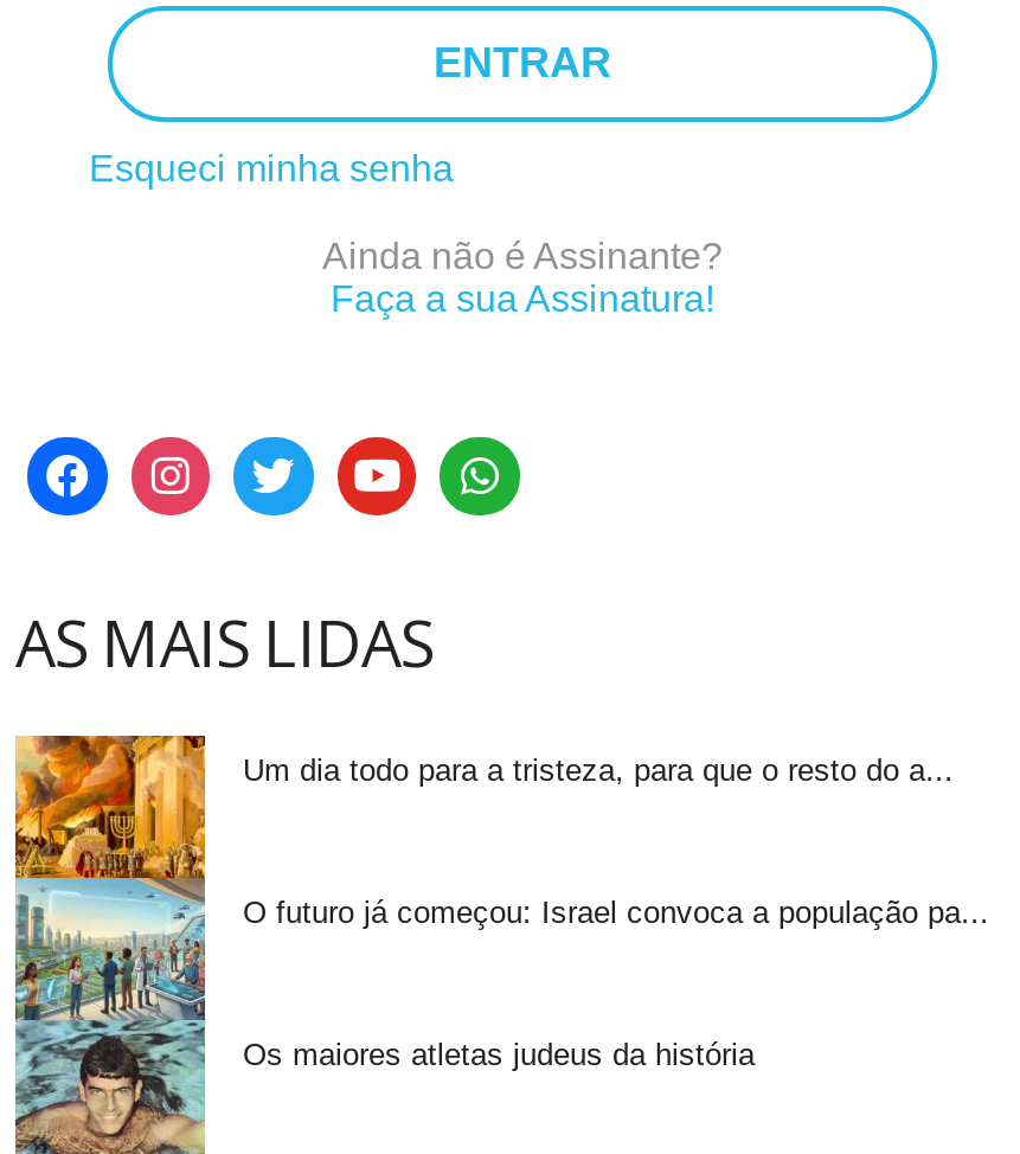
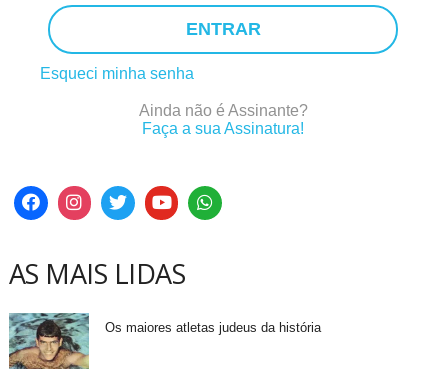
[13,733,954,1022] [image] | Um dia todo para a tristeza, para que o resto do a... -> none
[243,895,989,931] O futuro já começou: Israel convoca a população pa... -> none

